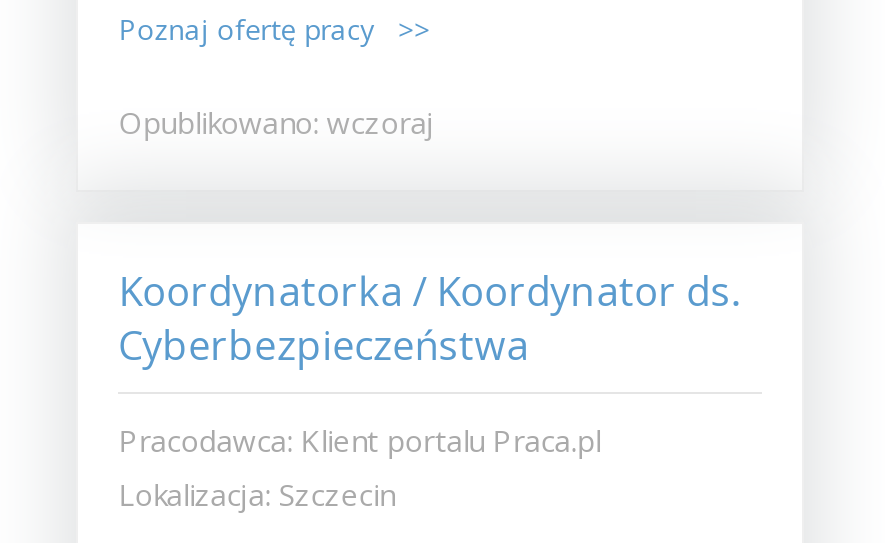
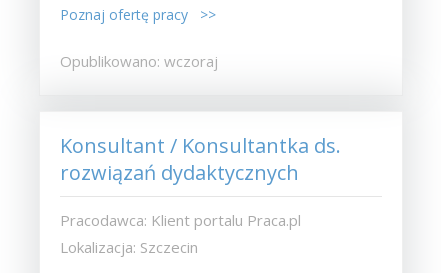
[118,263,740,371] Koordynatorka / Koordynator ds. | Cyberbezpieczeństwa -> [60,131,341,185] Konsultant / Konsultantka ds. | rozwiązań dydaktycznych

